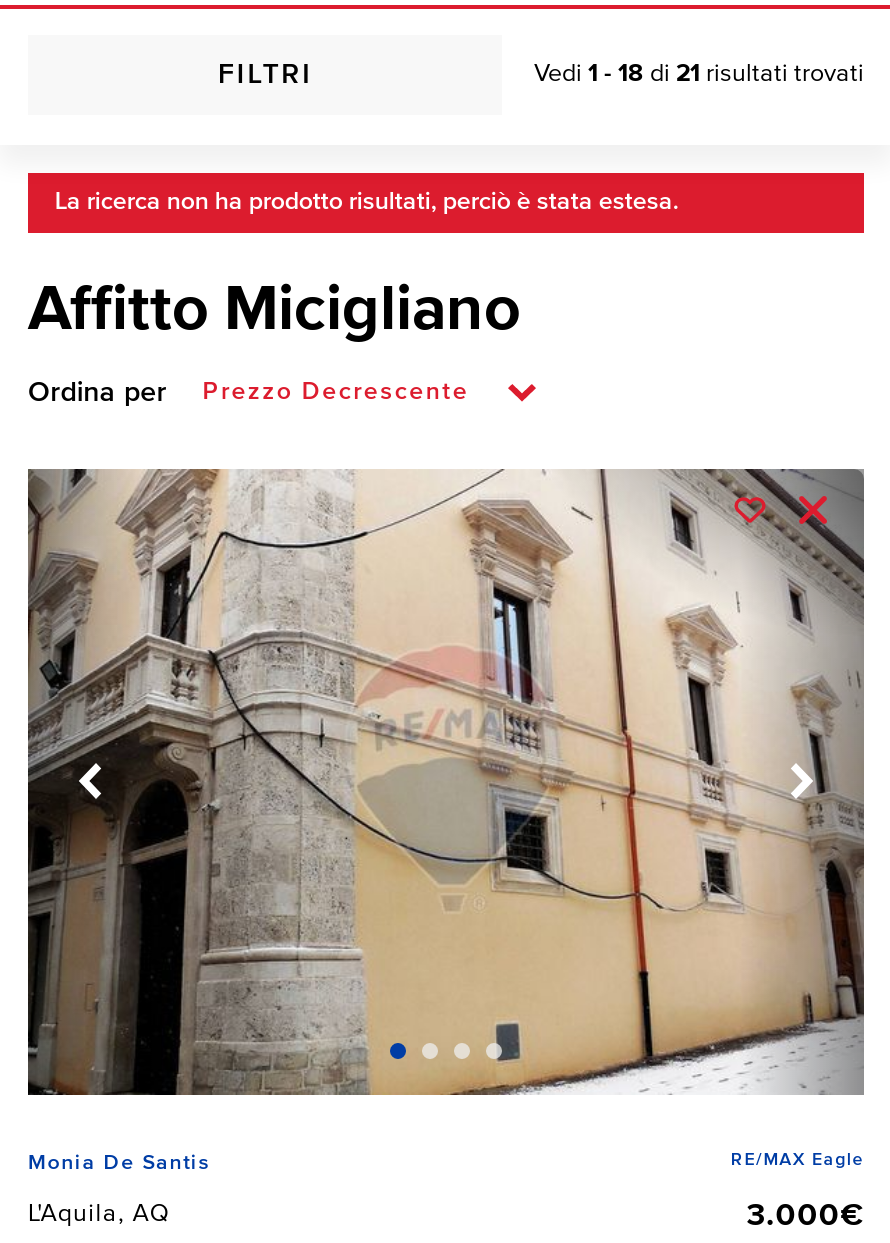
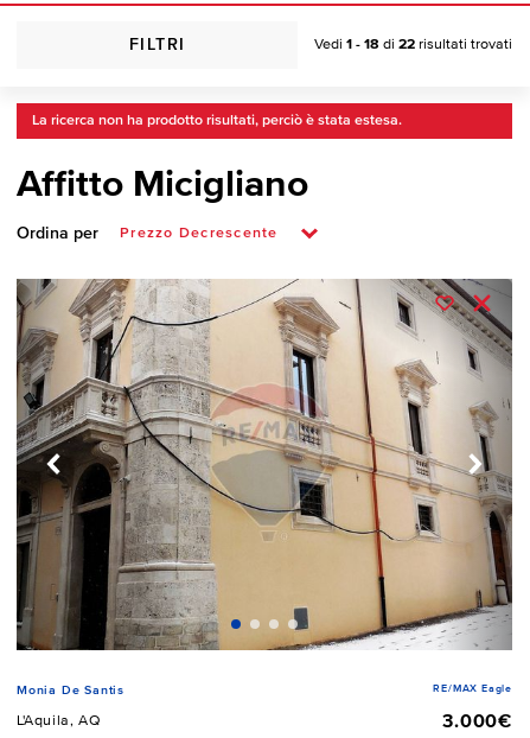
[534,61,864,87] Vedi 1 - 18 di 21 risultati trovati -> [314,37,512,52] Vedi 1 - 18 di 22 risultati trovati

